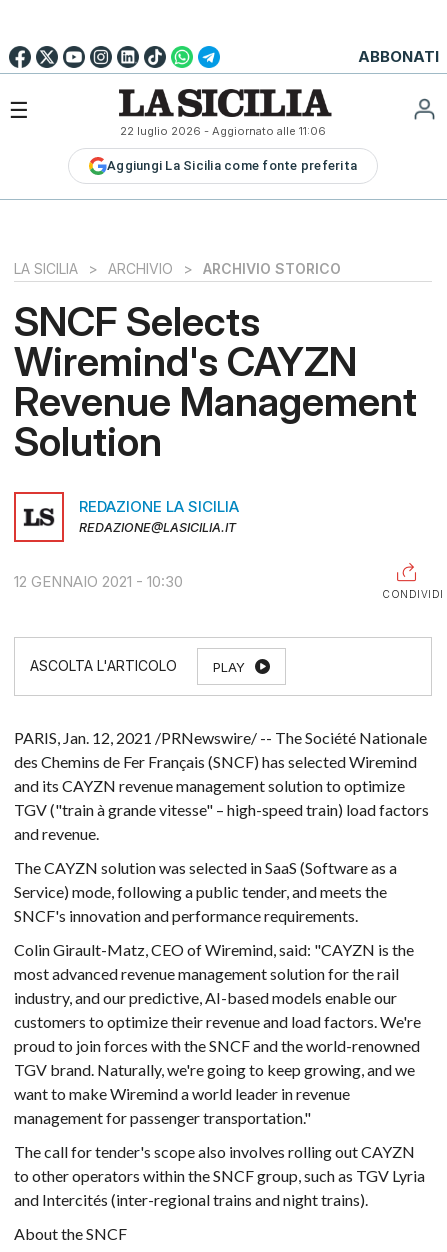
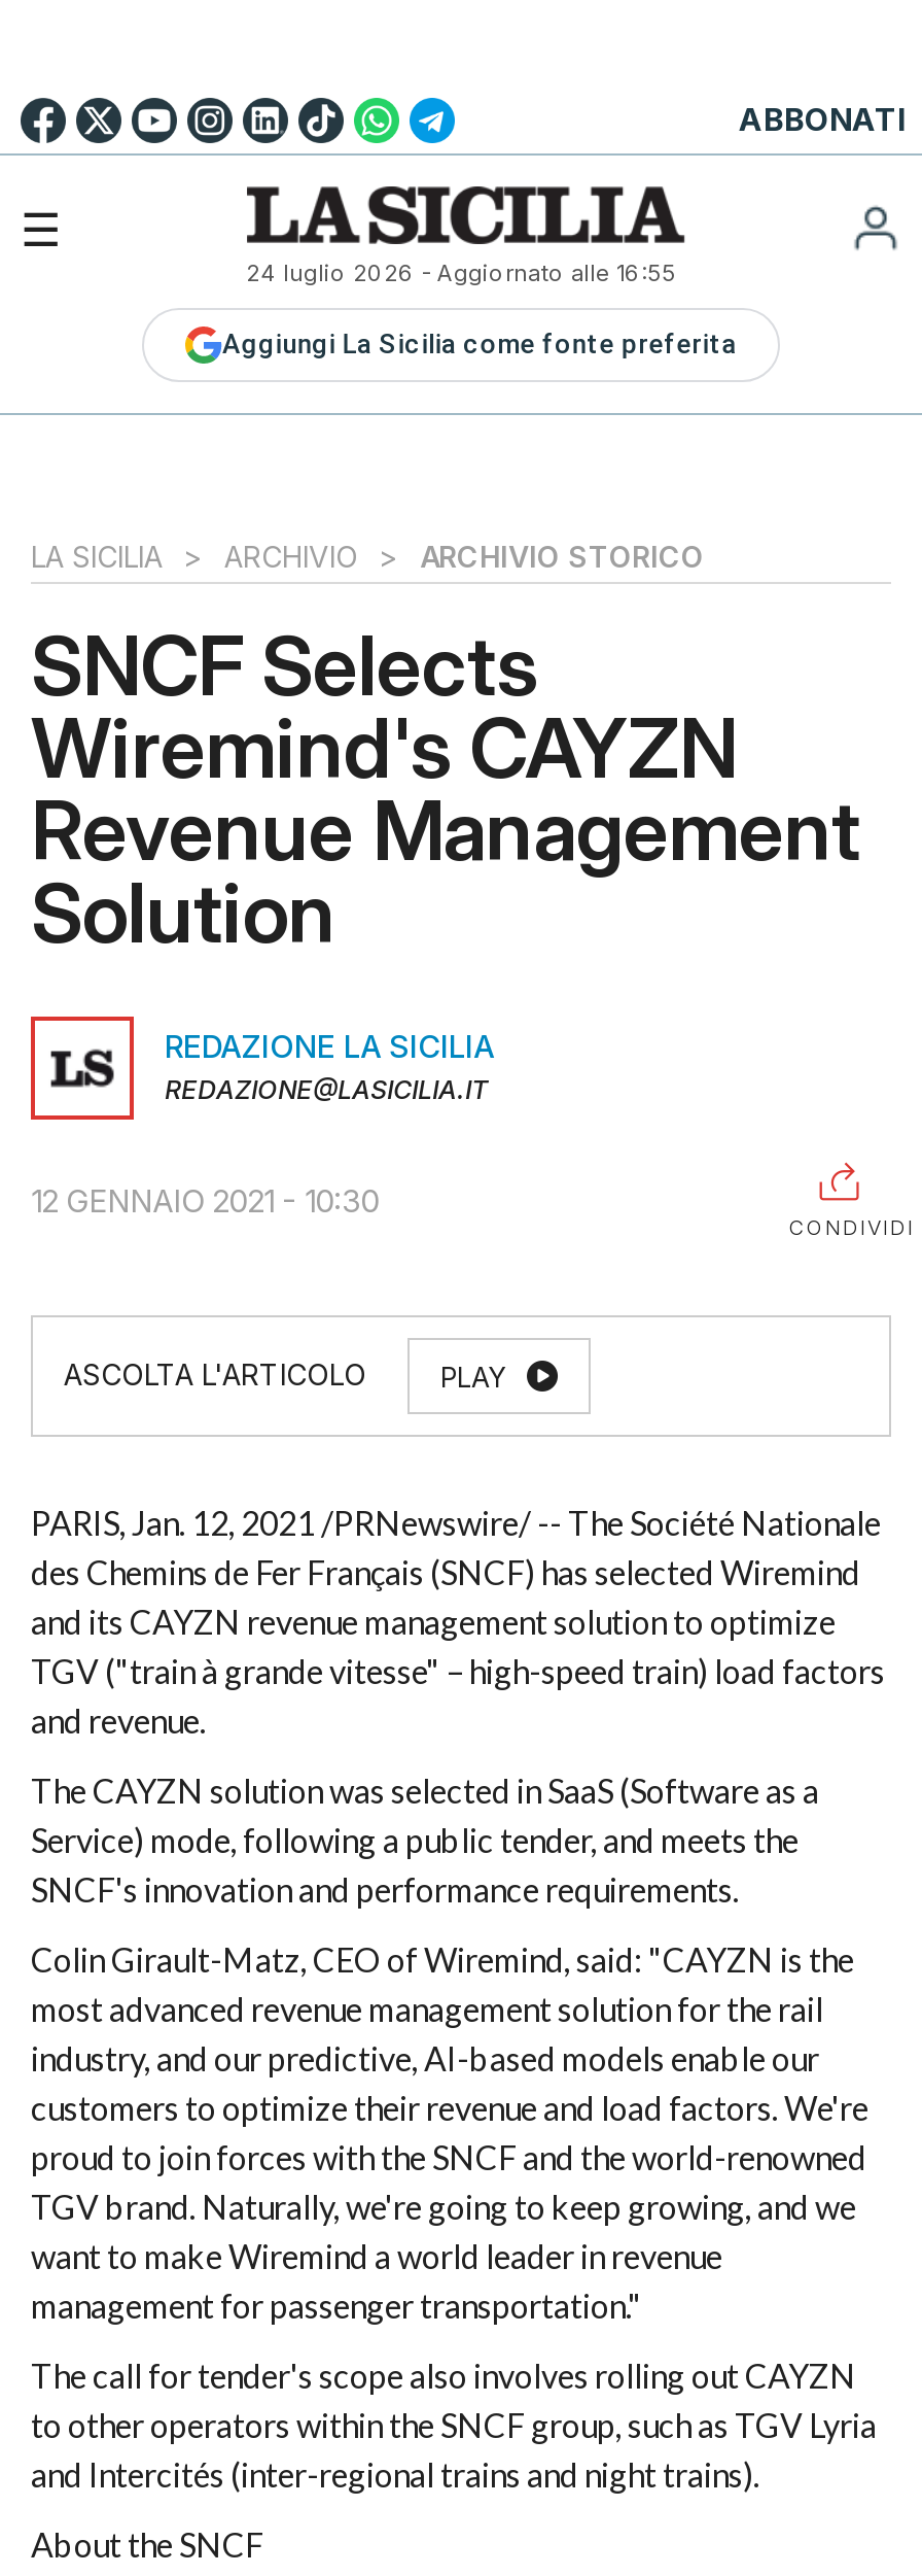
[120,123,326,137] 22 luglio 2026 - Aggiornato alle 11:06 -> [246,257,676,286] 24 luglio 2026 - Aggiornato alle 16:55

